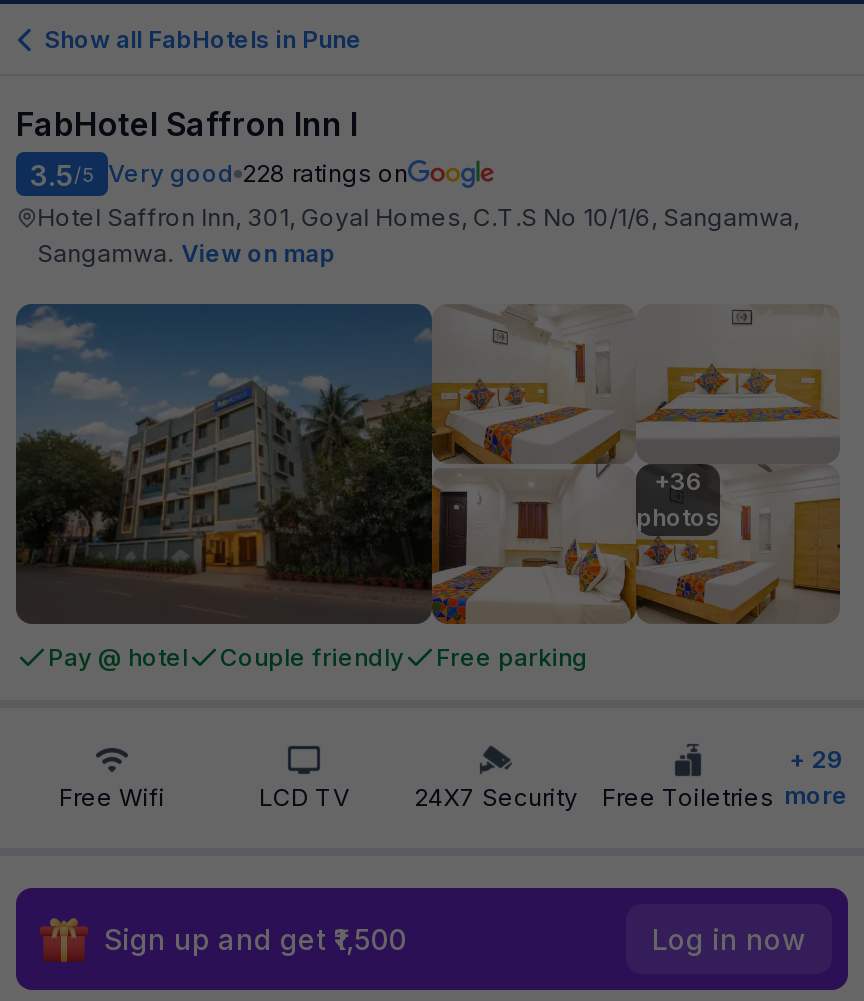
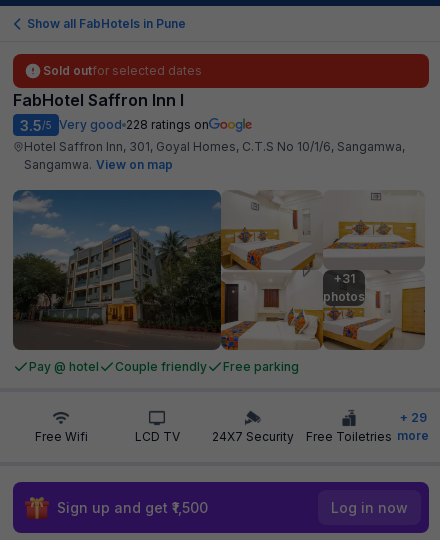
none -> [43,63,202,78] Sold outfor selected dates
[654,466,702,496] +36 -> [333,271,354,286] +31

